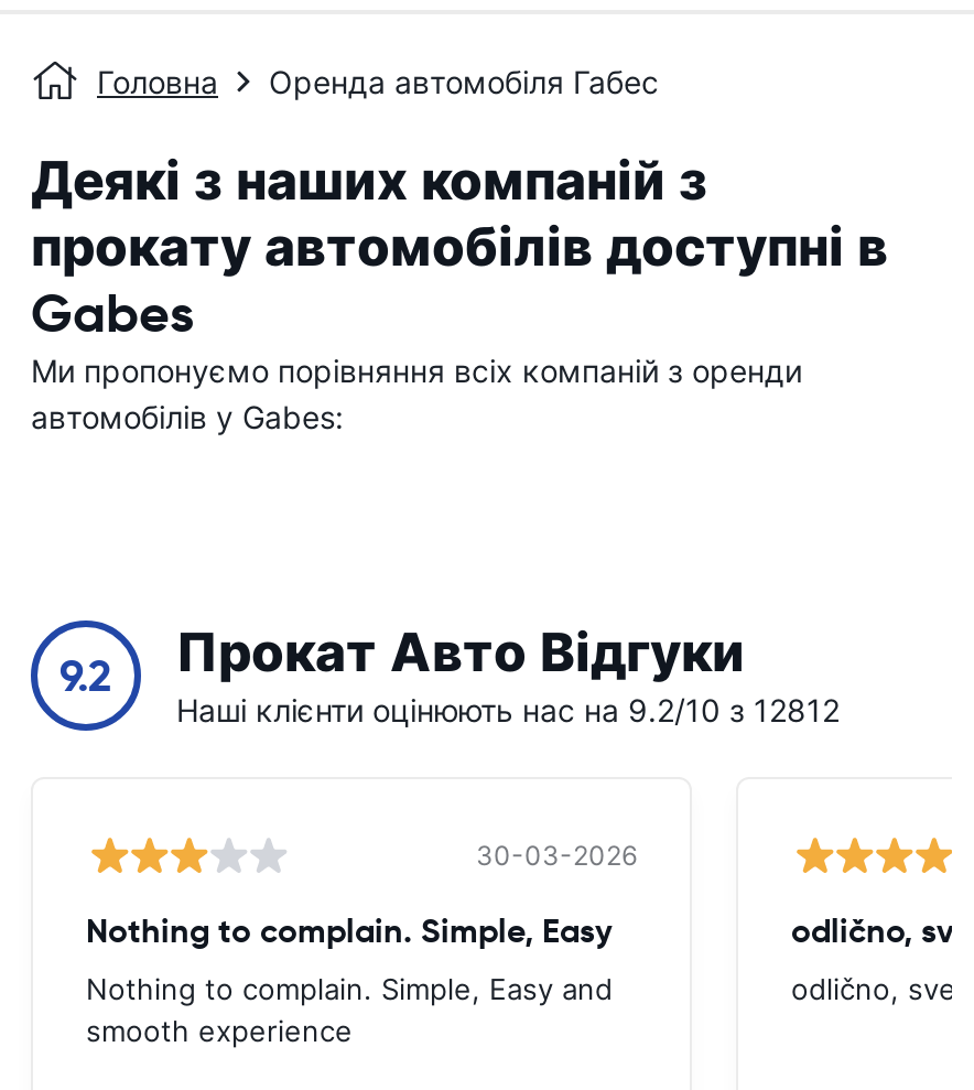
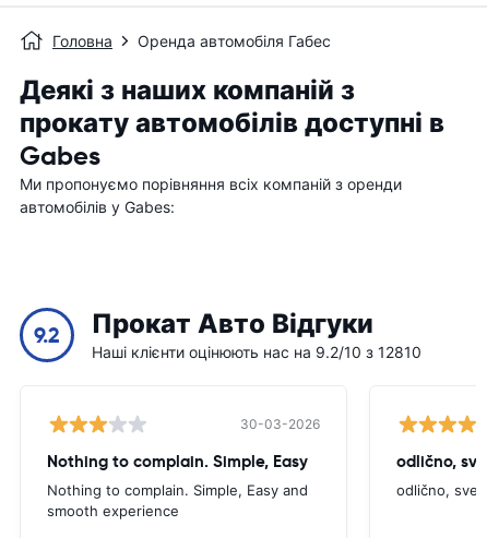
[176,691,840,729] Наші клієнти оцінюють нас на 9.2/10 з 12812 -> [92,343,421,361] Наші клієнти оцінюють нас на 9.2/10 з 12810

